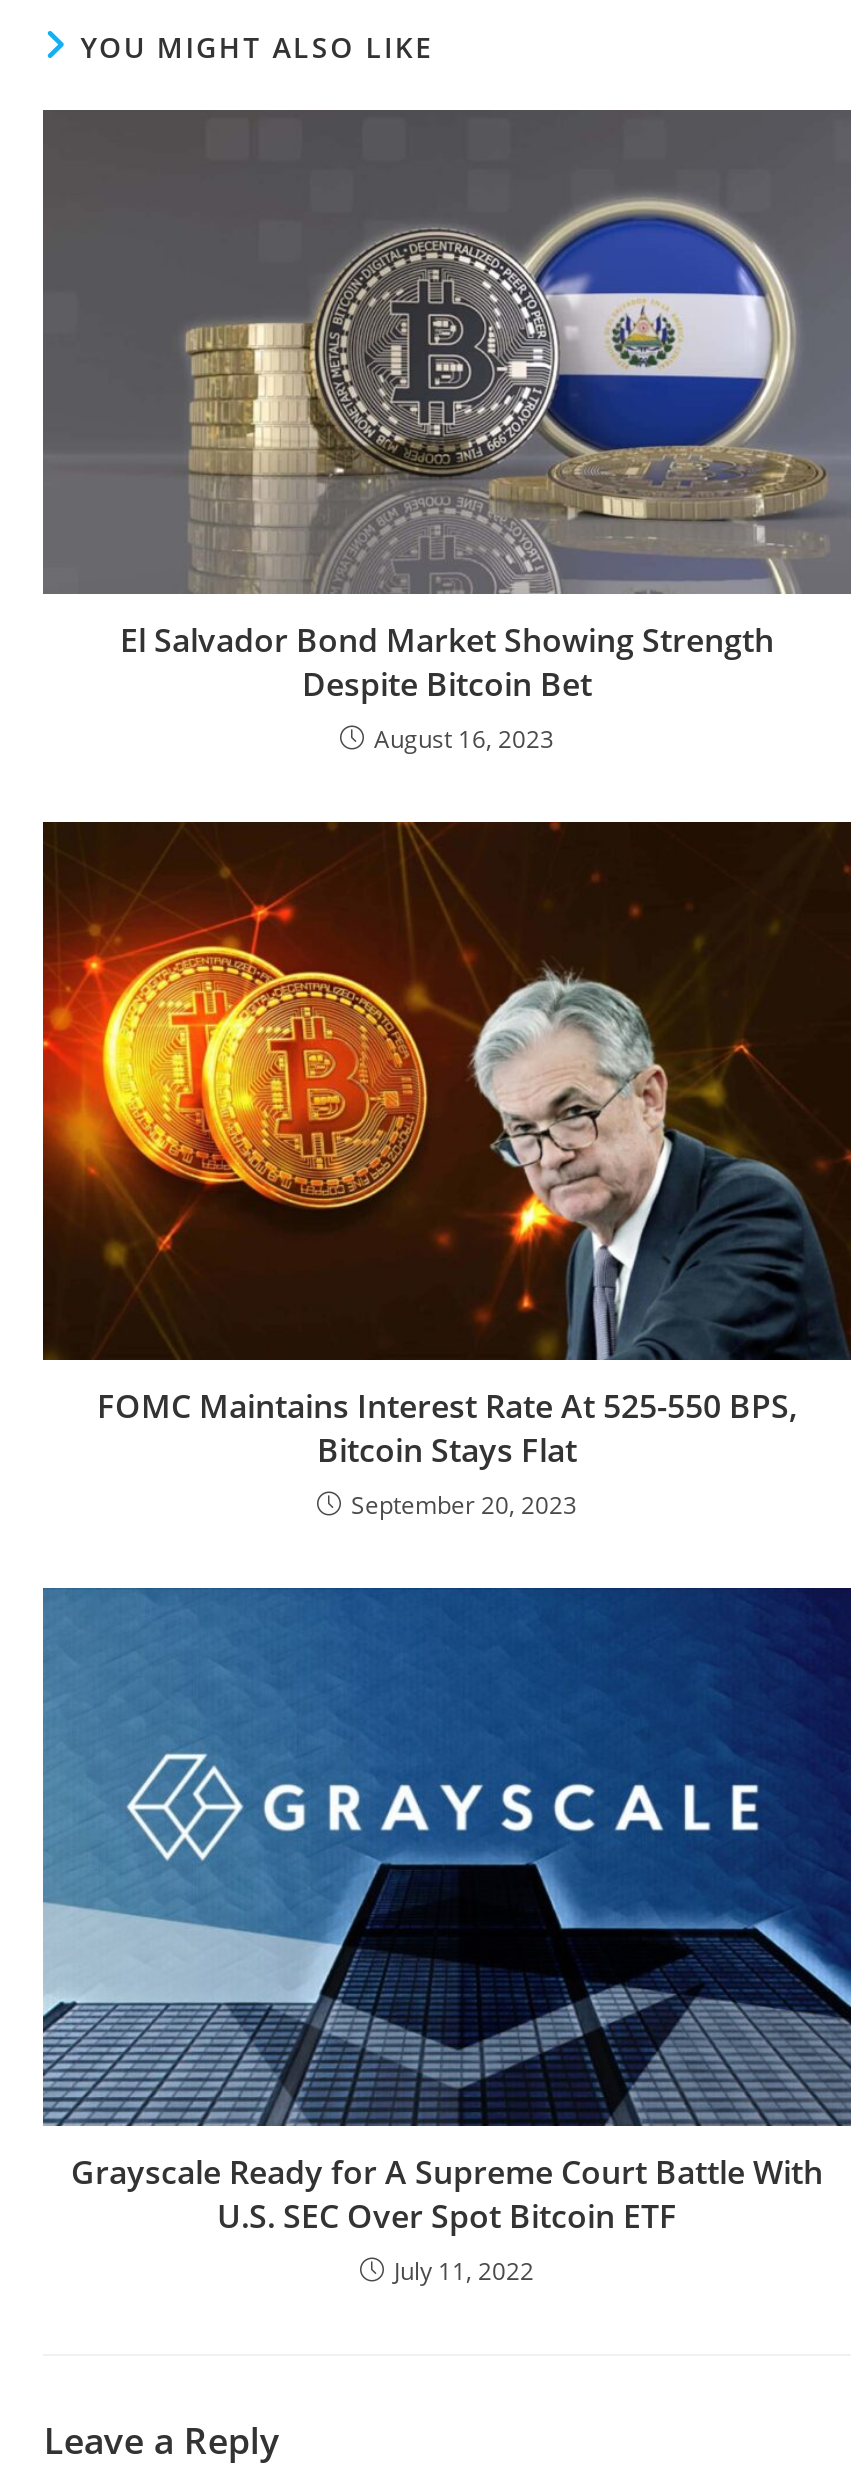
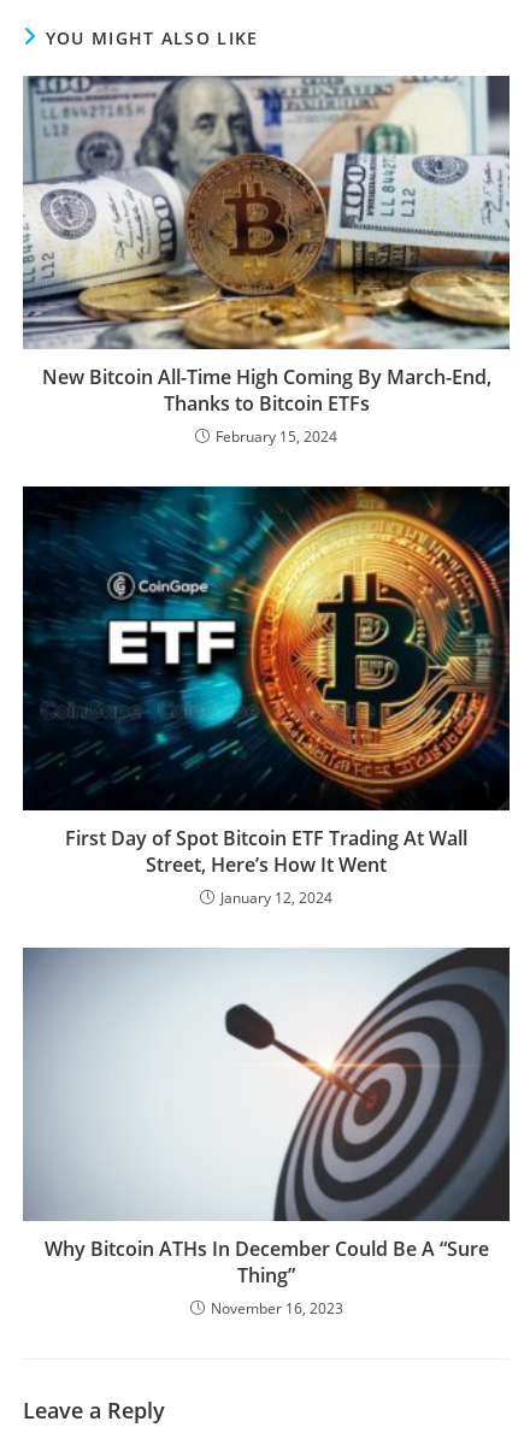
[43,108,851,756] [image] | El Salvador Bond Market Showing Strength | Despite Bitcoin Bet | August 16, 2023 -> [23,76,511,447] [image] | New Bitcoin All-Time High Coming By March-End, | Thanks to Bitcoin ETFs | February 15, 2024
[41,820,851,1522] [image] | FOMC Maintains Interest Rate At 525-550 BPS, | Bitcoin Stays Flat | September 20, 2023 -> [22,485,511,908] [image] | First Day of Spot Bitcoin ETF Trading At Wall | Street, Here’s How It Went | January 12, 2024
[43,1584,853,2287] [image] | Grayscale Ready for A Supreme Court Battle With | U.S. SEC Over Spot Bitcoin ETF | July 11, 2022 -> [23,946,510,1318] [image] | Why Bitcoin ATHs In December Could Be A “Sure | Thing” | November 16, 2023

